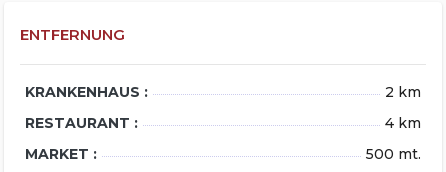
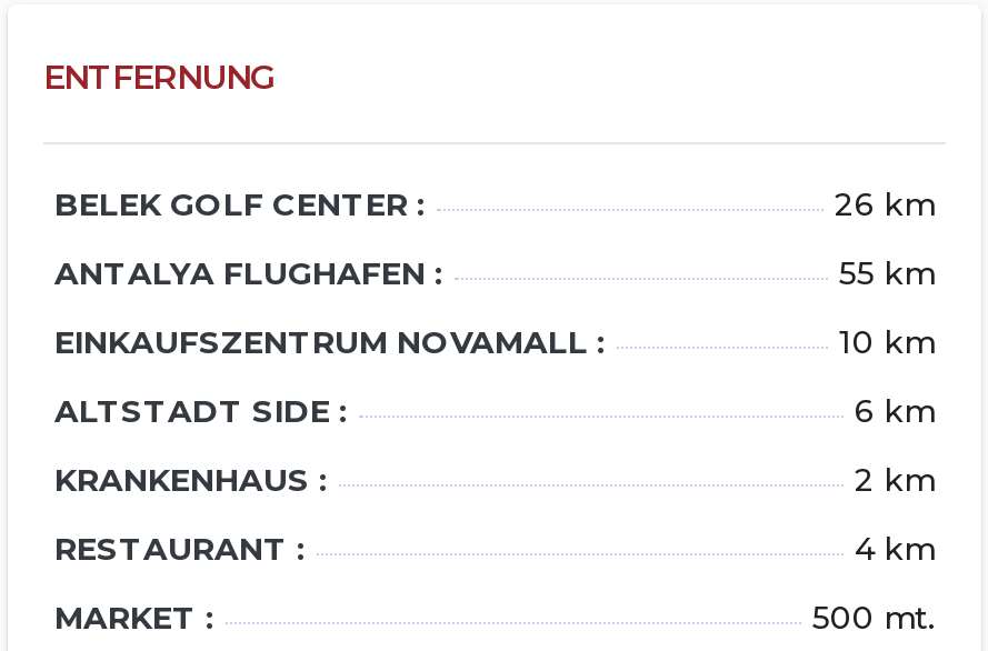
none -> [54,184,935,431] BELEK GOLF CENTER : | 26 km | ANTALYA FLUGHAFEN : | 55 km | EINKAUFSZENTRUM NOVAMALL : | 10 km | ALTSTADT SIDE : | 6 km

